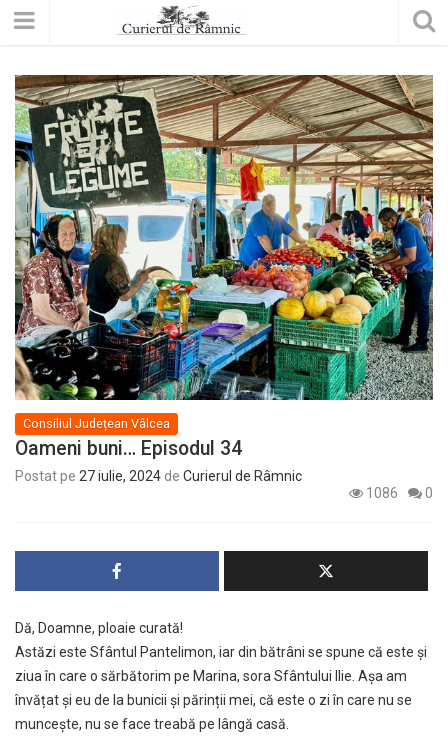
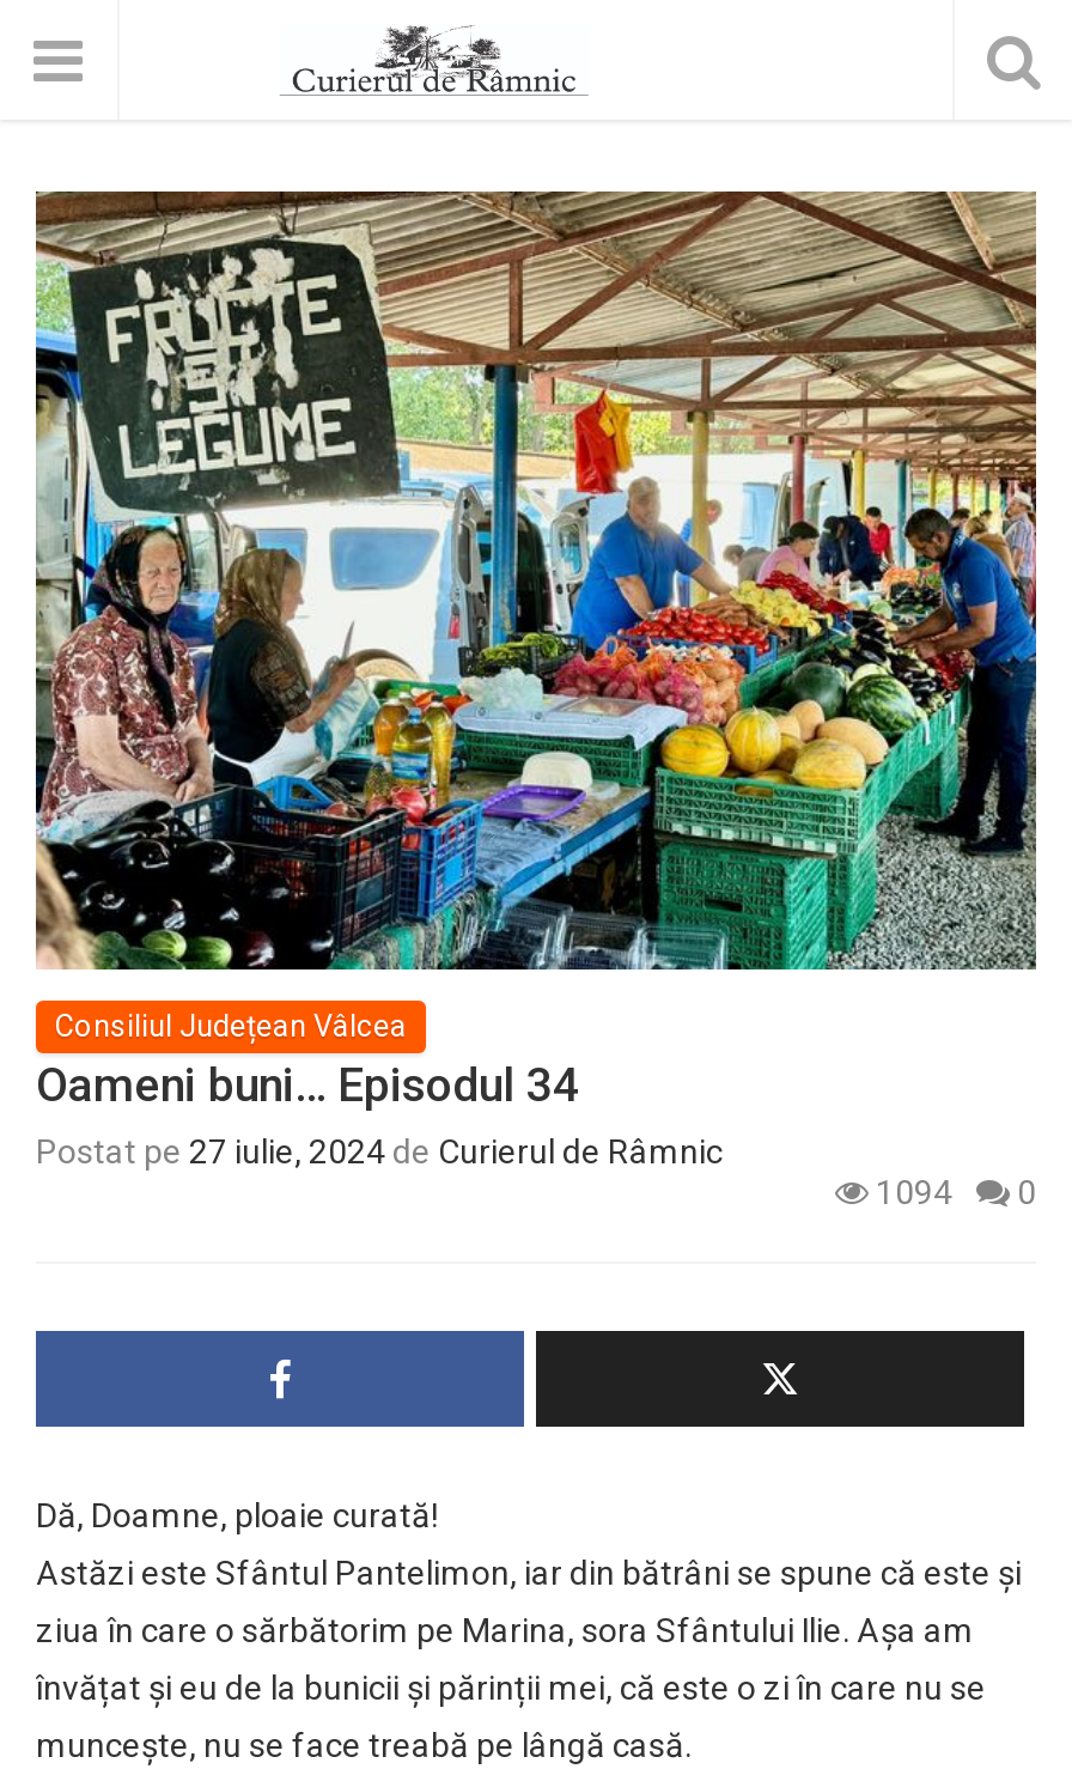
[363,485,433,501] 1086 0 -> [869,1172,1036,1210] 1094 0

